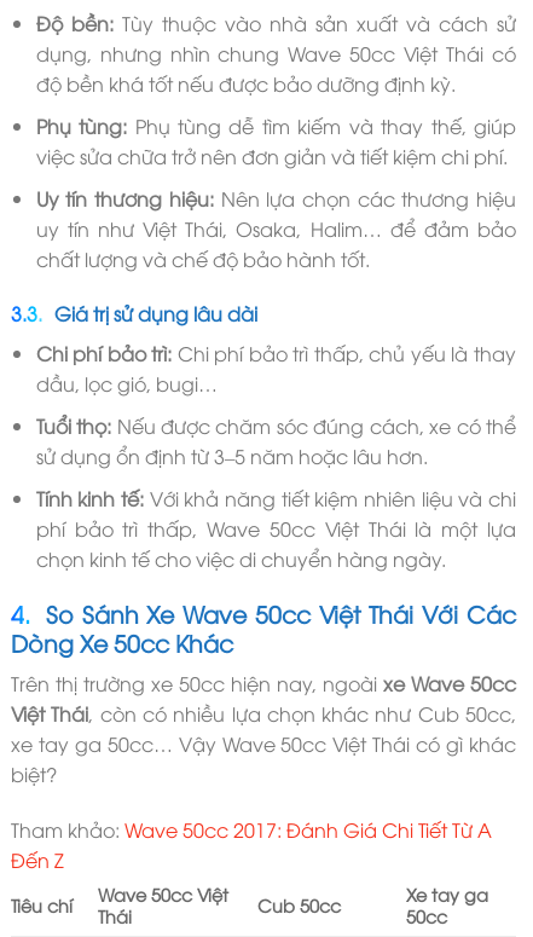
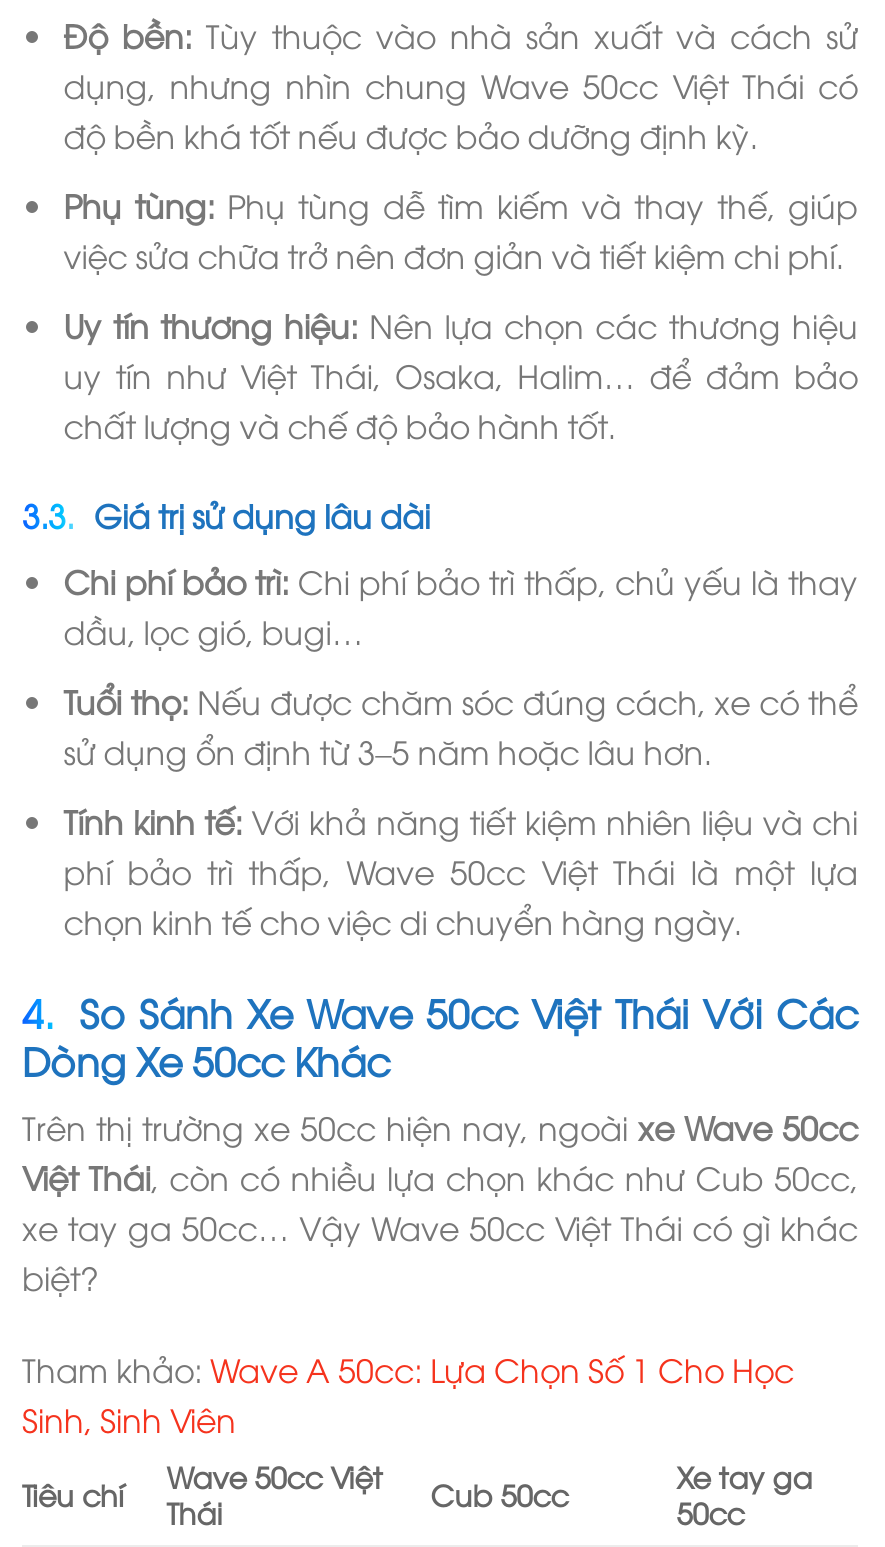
[11,816,492,873] Tham khảo: Wave 50cc 2017: Đánh Giá Chi Tiết Từ A | Đến Z -> [22,1347,794,1441] Tham khảo: Wave A 50cc: Lựa Chọn Số 1 Cho Học | Sinh, Sinh Viên

